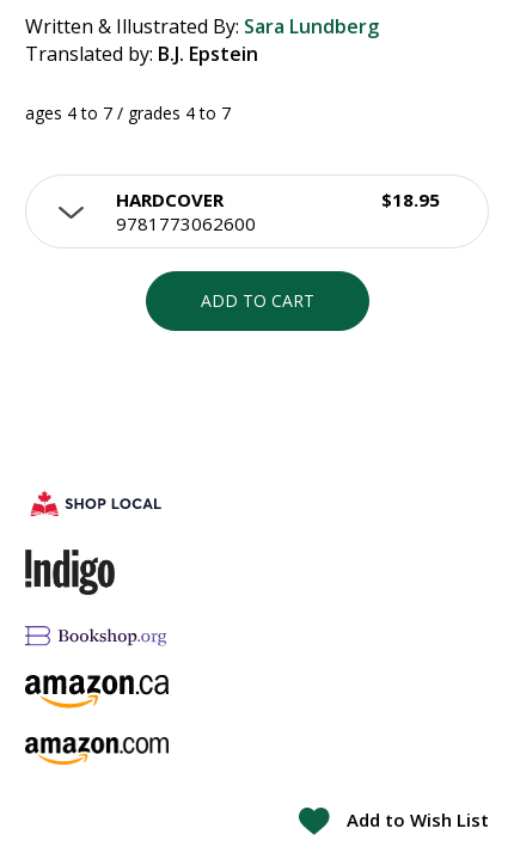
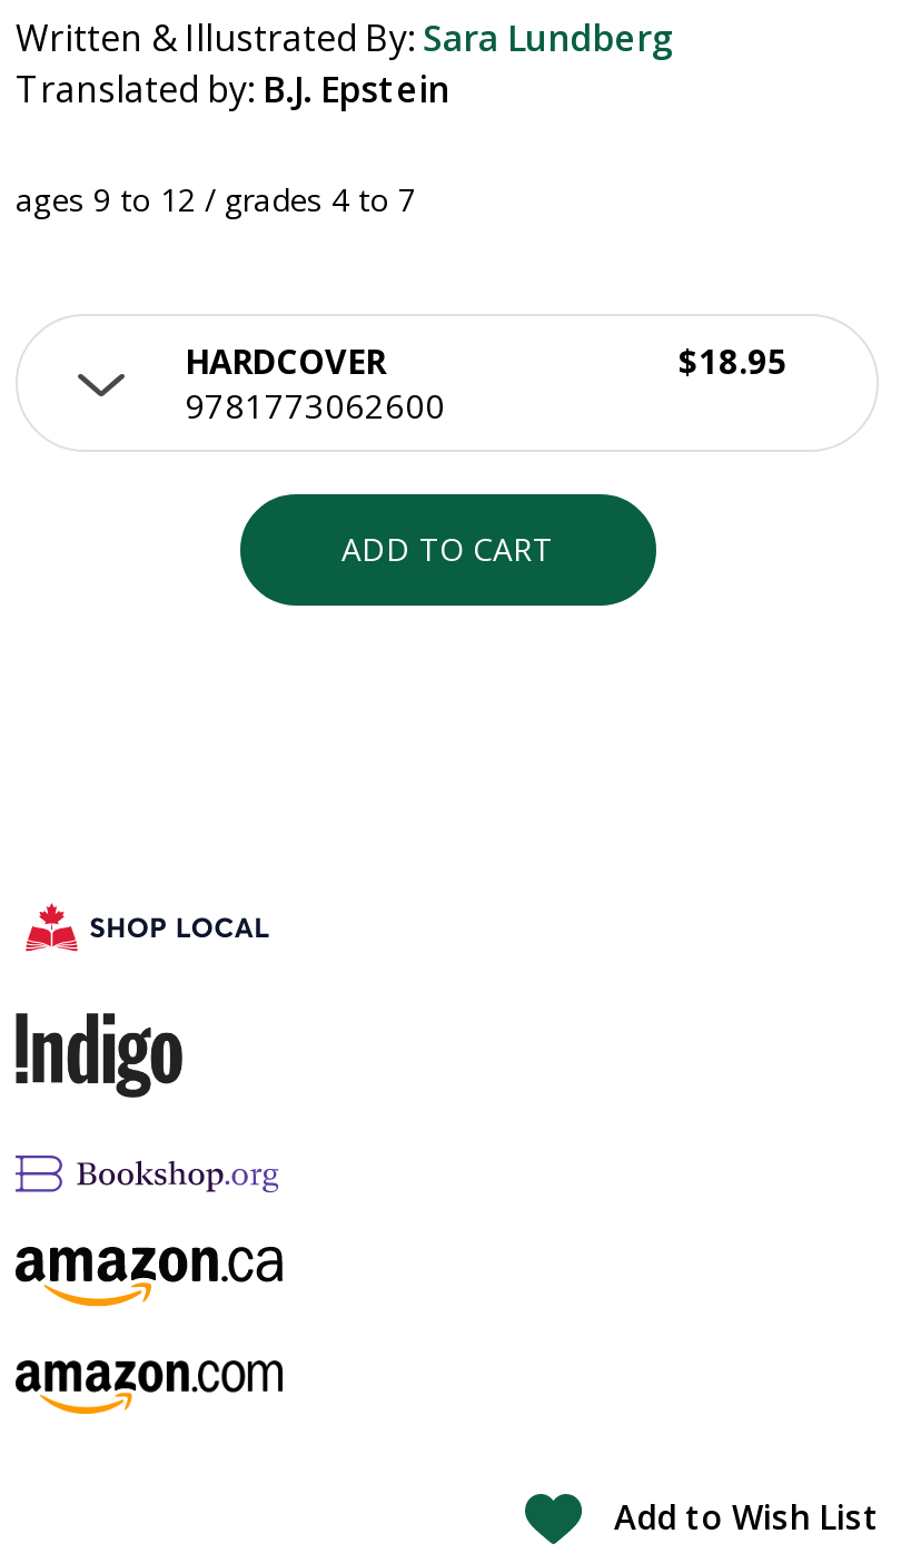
[25,102,231,124] ages 4 to 7 / grades 4 to 7 -> [16,179,416,221] ages 9 to 12 / grades 4 to 7

